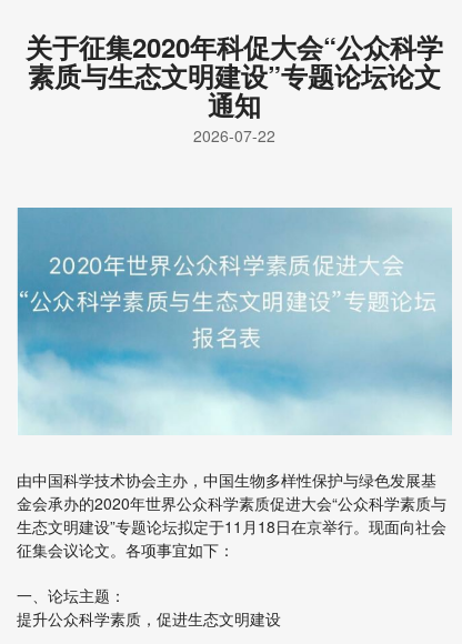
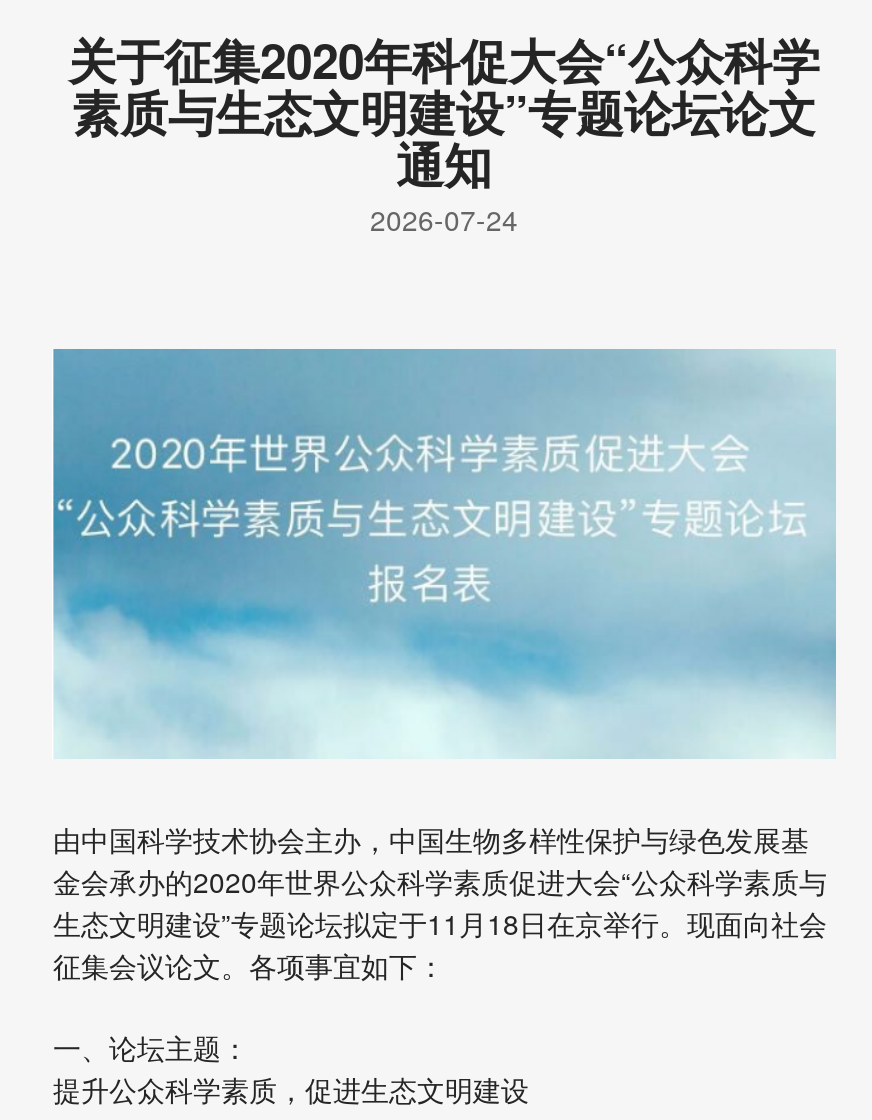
[193,125,275,147] 2026-07-22 -> [370,200,518,240] 2026-07-24

